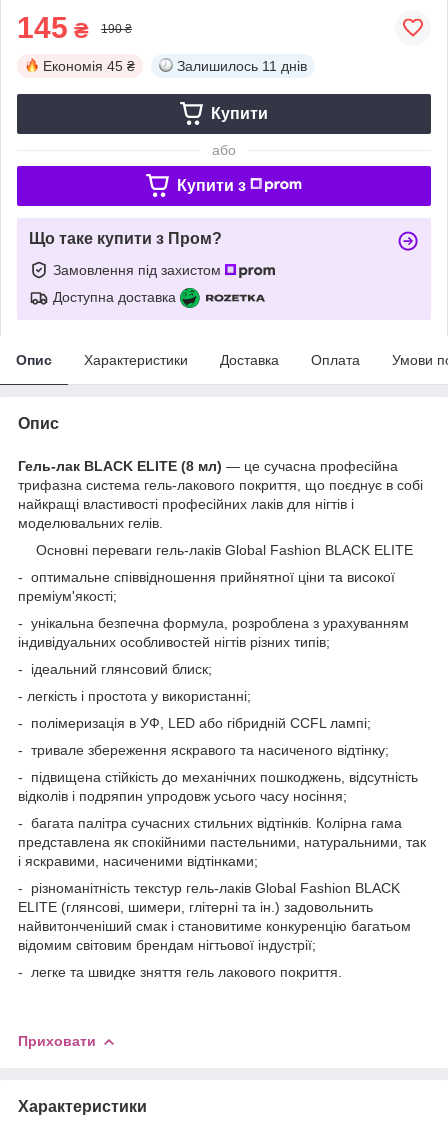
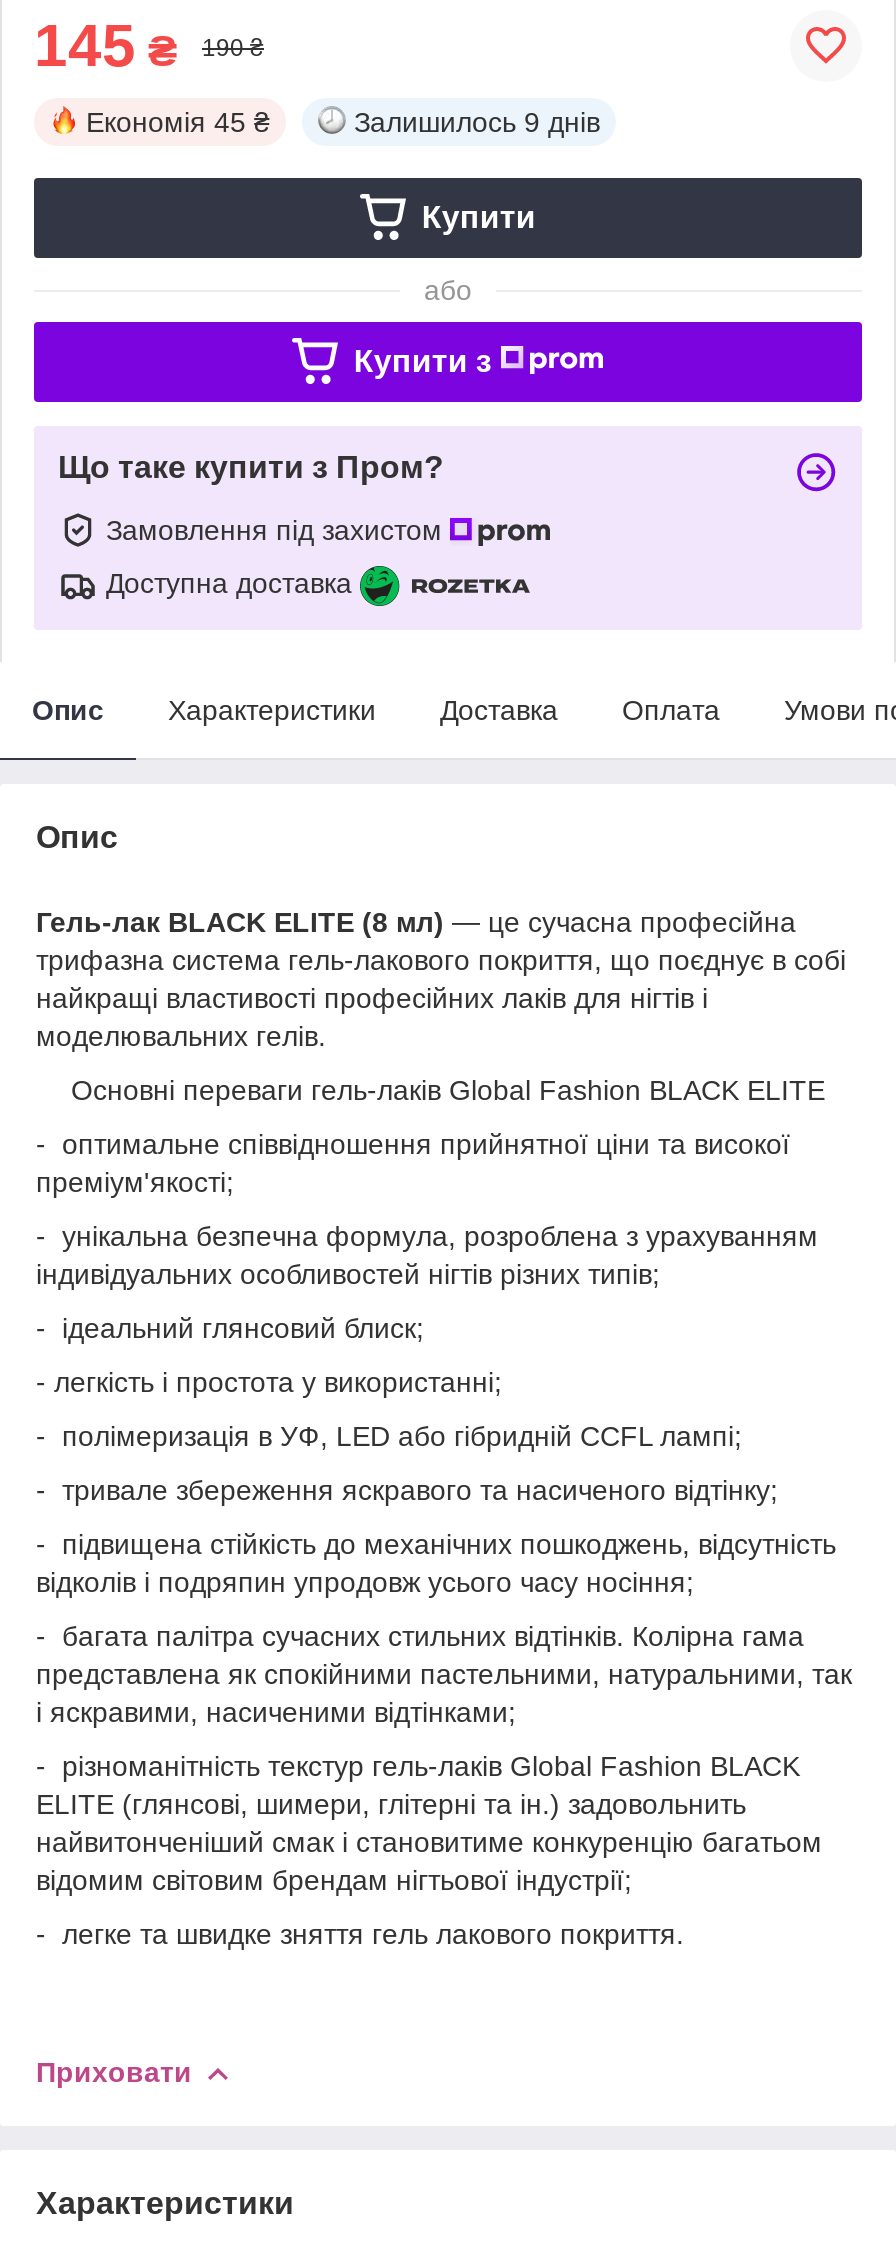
[177,58,307,74] Залишилось 11 днів -> [354,106,600,138] Залишилось 9 днів

